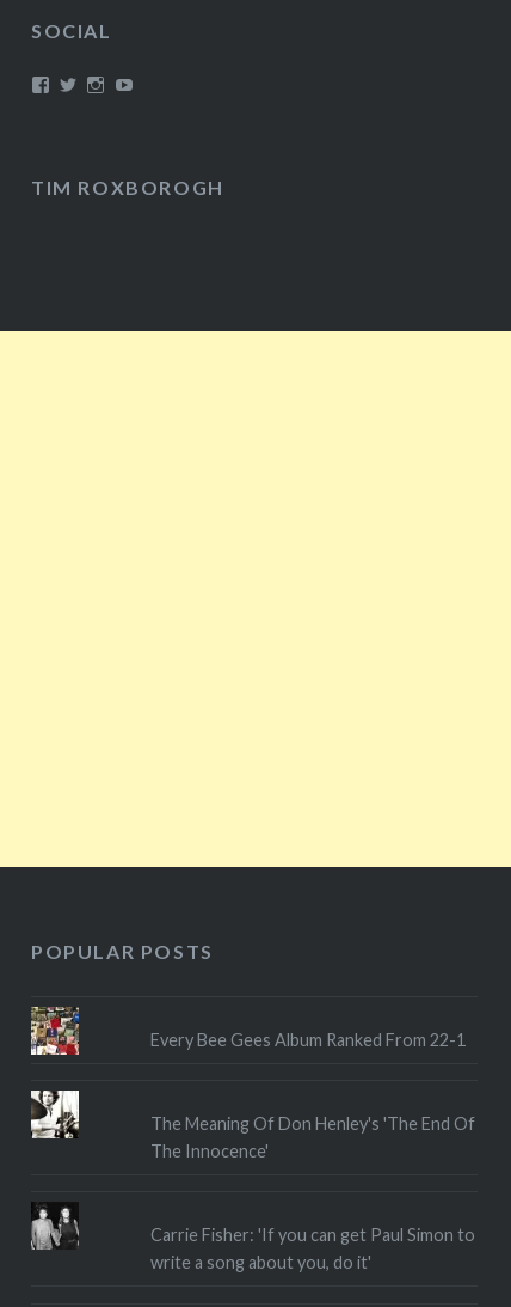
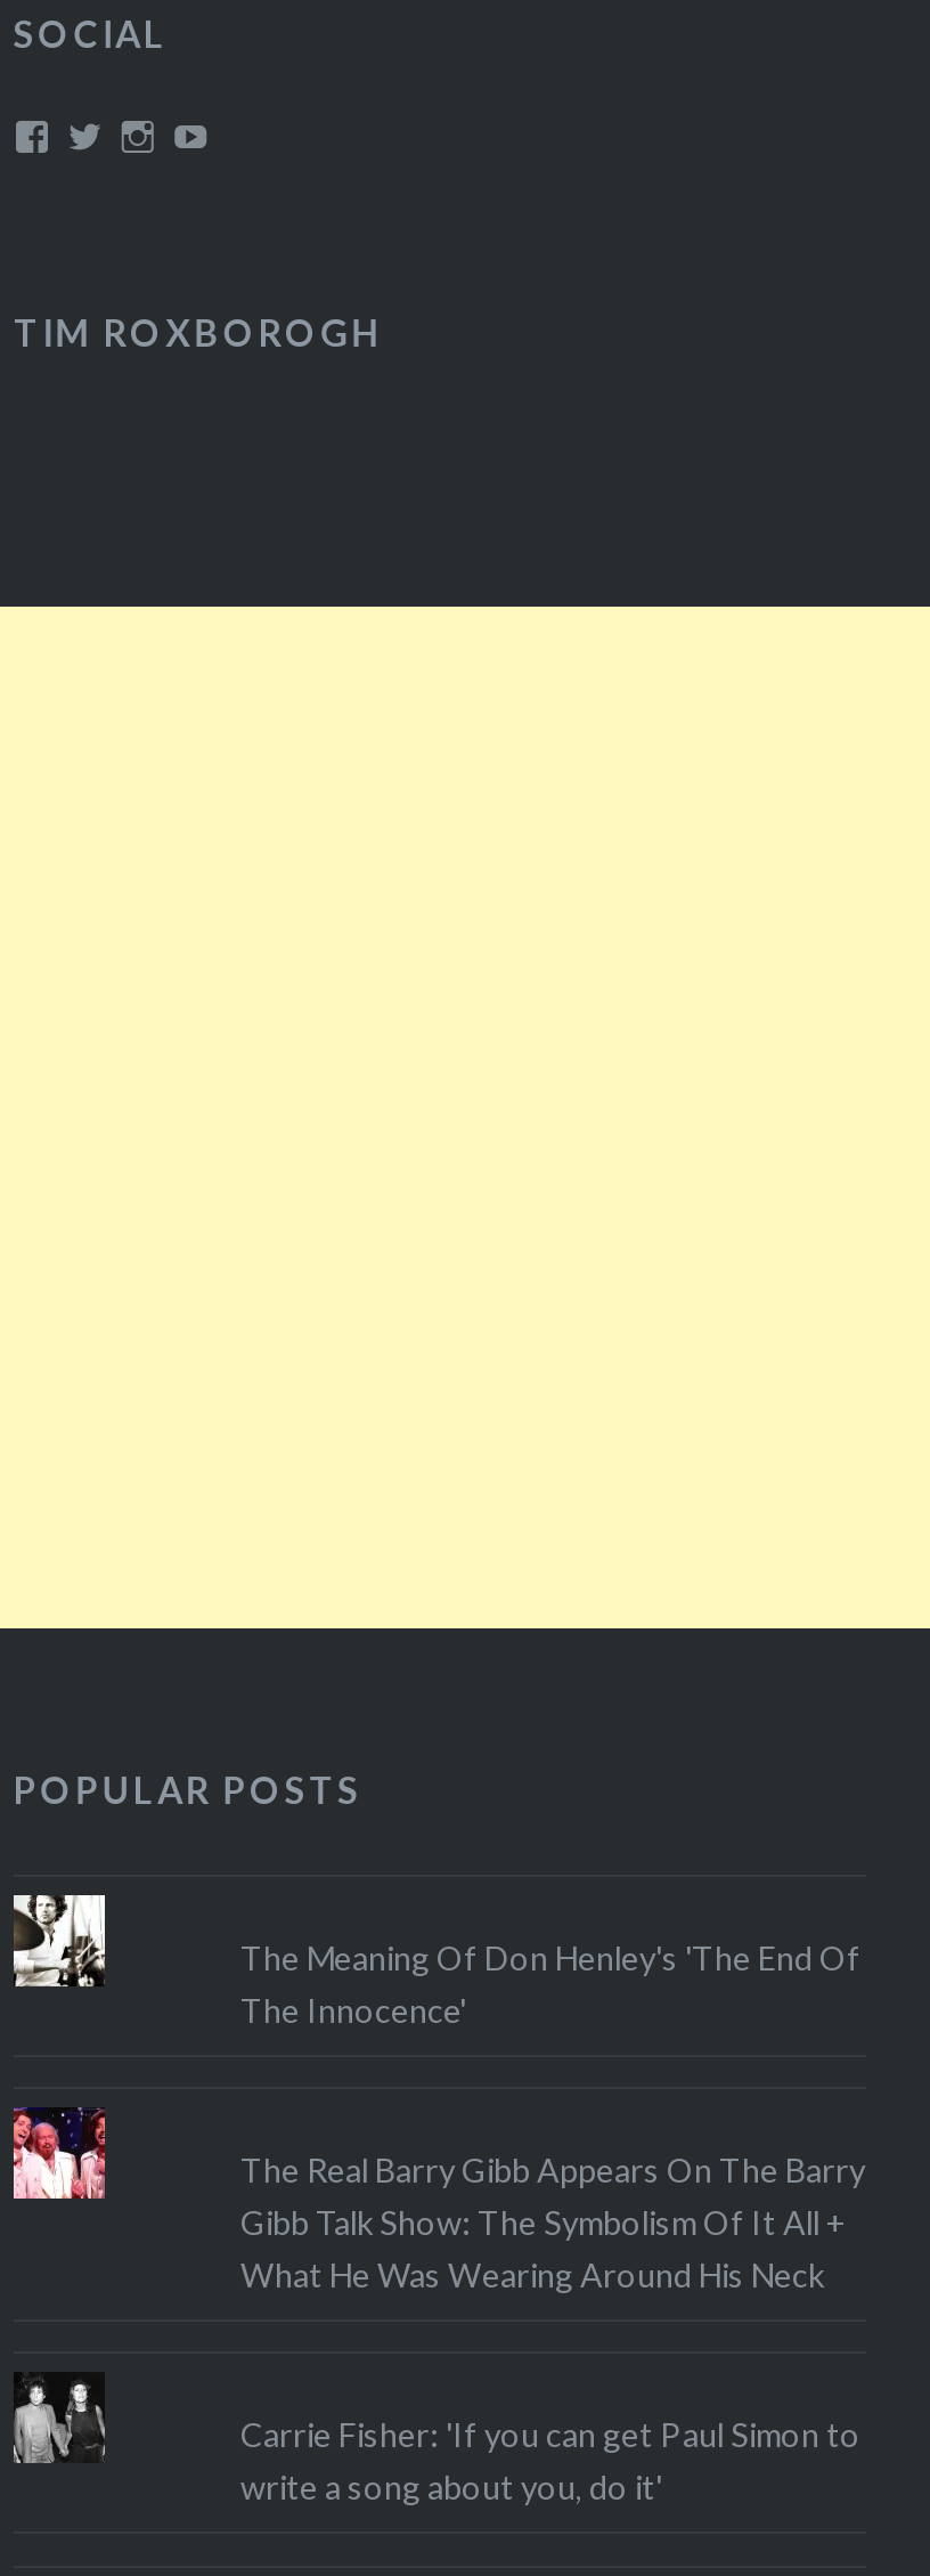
[30,1006,80,1056] [image] -> none
[150,1029,465,1049] Every Bee Gees Album Ranked From 22-1 -> none
moved [150,1113,475,1161] -> [240,1938,860,2029]: The Meaning Of Don Henley's 'The End Of | The Innocence'
none -> [11,2107,107,2201] [image]
none -> [240,2151,865,2294] The Real Barry Gibb Appears On The Barry | Gibb Talk Show: The Symbolism Of It All + | What He Was Wearing Around His Neck

